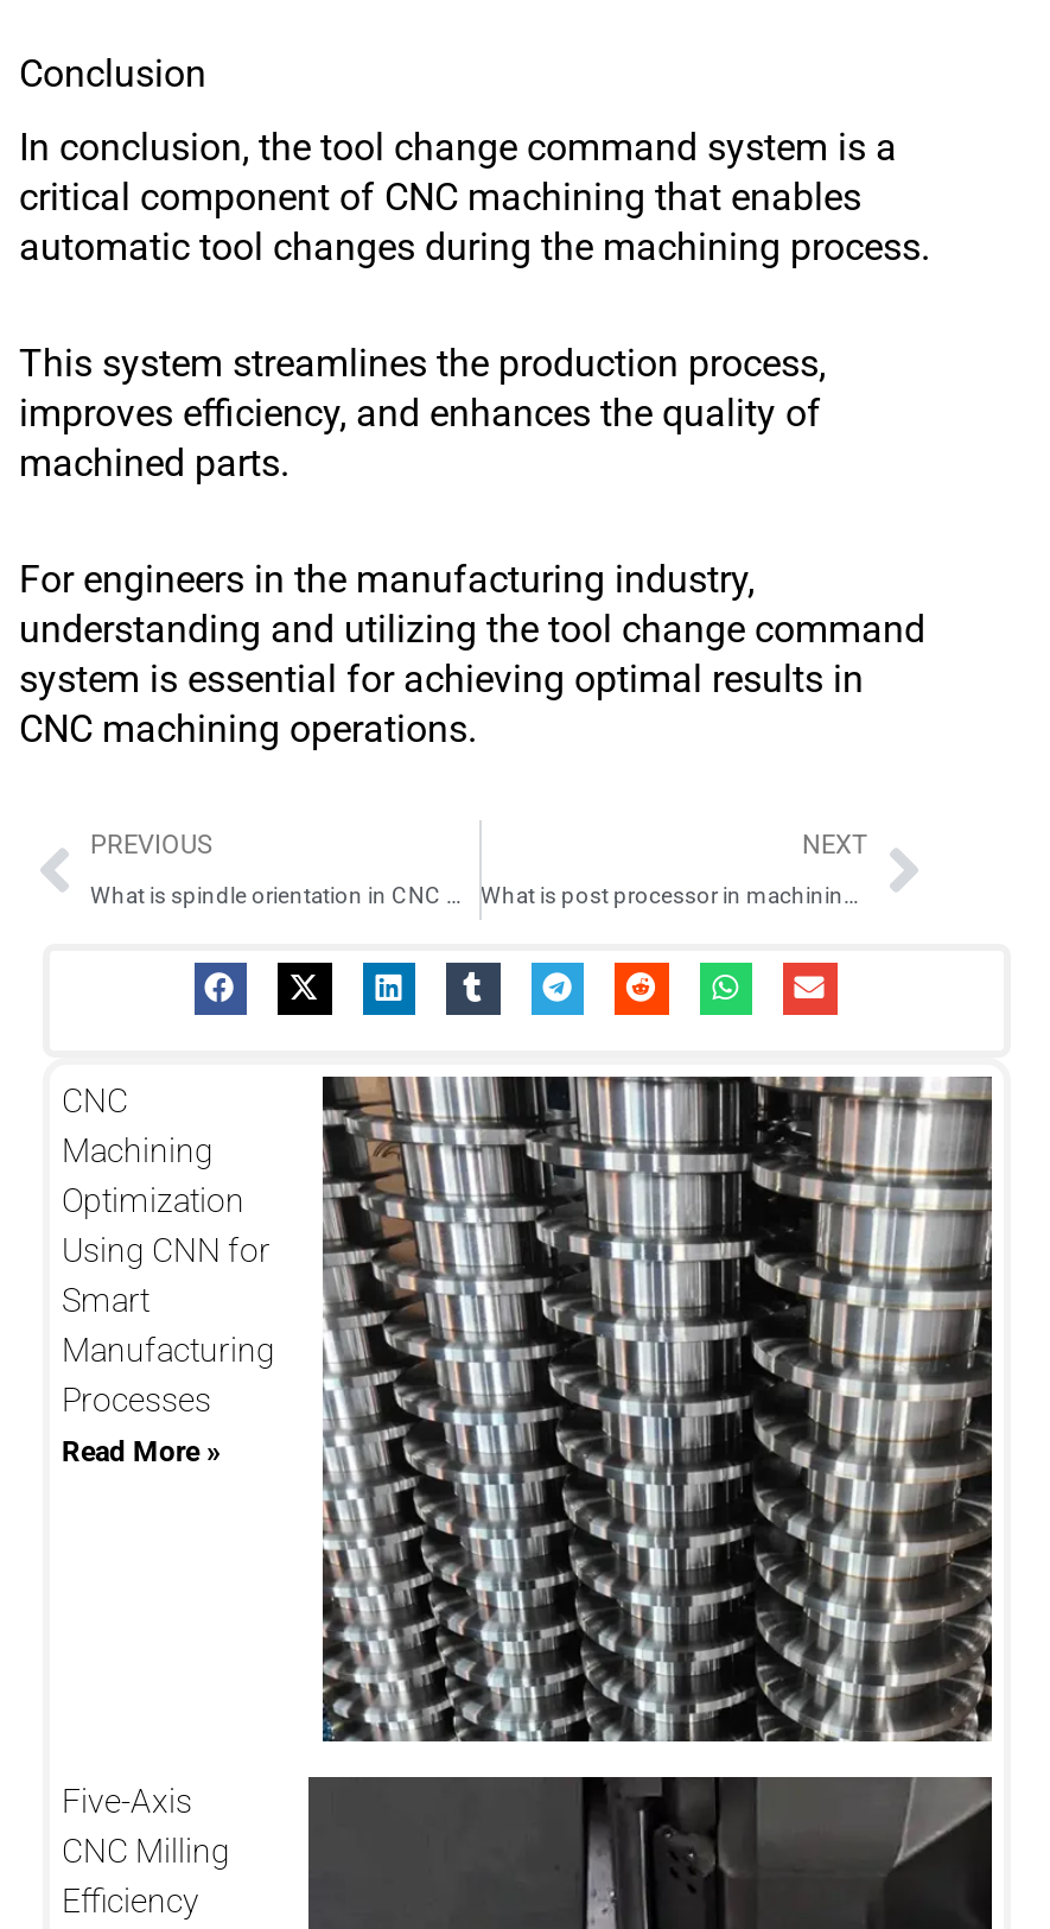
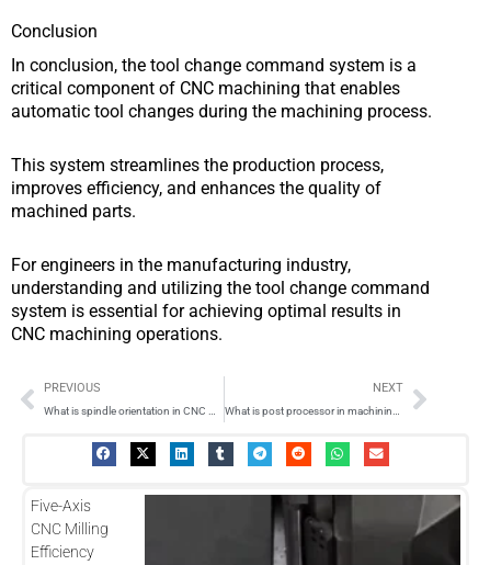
[62,1074,994,1744] [image] | CNC | Machining | Optimization | Using CNN for | Smart | Manufacturing | Processes | Read More » -> none

